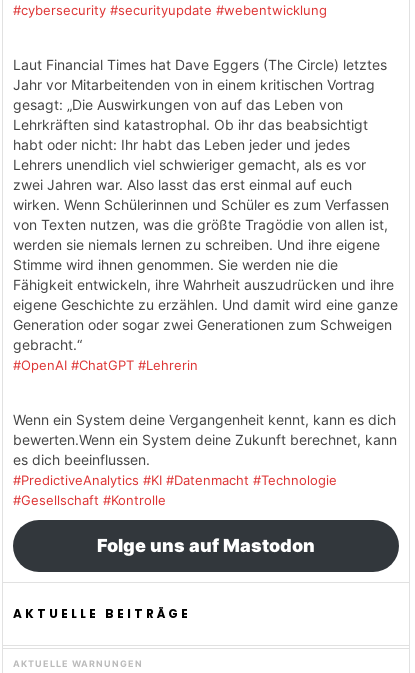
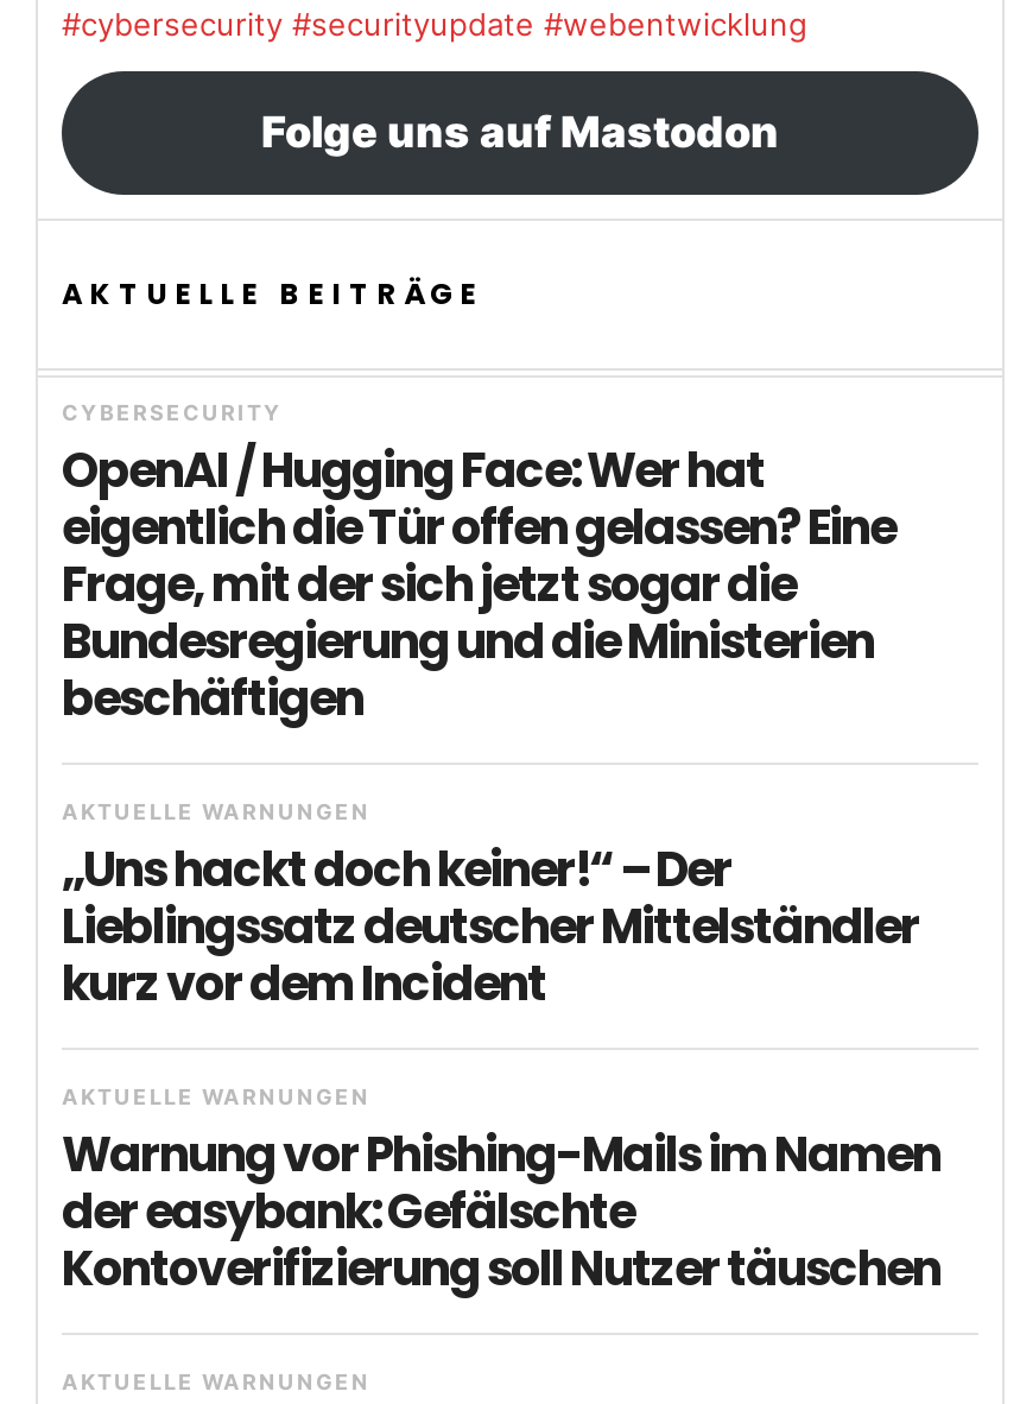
[13,56,398,508] Laut Financial Times hat Dave Eggers (The Circle) letztes | Jahr vor Mitarbeitenden von in einem kritischen Vortrag | gesagt: „Die Auswirkungen von auf das Leben von | Lehrkräften sind katastrophal. Ob ihr das beabsichtigt | habt oder nicht: Ihr habt das Leben jeder und jedes | Lehrers unendlich viel schwieriger gemacht, als es vor | zwei Jahren war. Also lasst das erst einmal auf euch | wirken. Wenn Schülerinnen und Schüler es zum Verfassen | von Texten nutzen, was die größte Tragödie von allen ist, | werden sie niemals lernen zu schreiben. Und ihre eigene | Stimme wird ihnen genommen. Sie werden nie die | Fähigkeit entwickeln, ihre Wahrheit auszudrücken und ihre | eigene Geschichte zu erzählen. Und damit wird eine ganze | Generation oder sogar zwei Generationen zum Schweigen | gebracht.“ | #OpenAI #ChatGPT #Lehrerin | Wenn ein System deine Vergangenheit kennt, kann es dich | bewerten.Wenn ein System deine Zukunft berechnet, kann | es dich beeinflussen. | #PredictiveAnalytics #KI #Datenmacht #Technologie | #Gesellschaft #Kontrolle -> none
moved [13,535,315,622] -> [62,108,779,315]: Folge uns auf Mastodon | AKTUELLE BEITRÄGE
none -> [62,400,940,1303] CYBERSECURITY | OpenAI / Hugging Face: Wer hat | eigentlich die Tür offen gelassen? Eine | Frage, mit der sich jetzt sogar die | Bundesregierung und die Ministerien | beschäftigen | AKTUELLE WARNUNGEN | „Uns hackt doch keiner!“ – Der | Lieblingssatz deutscher Mittelständler | kurz vor dem Incident | AKTUELLE WARNUNGEN | Warnung vor Phishing-Mails im Namen | der easybank: Gefälschte | Kontoverifizierung soll Nutzer täuschen

